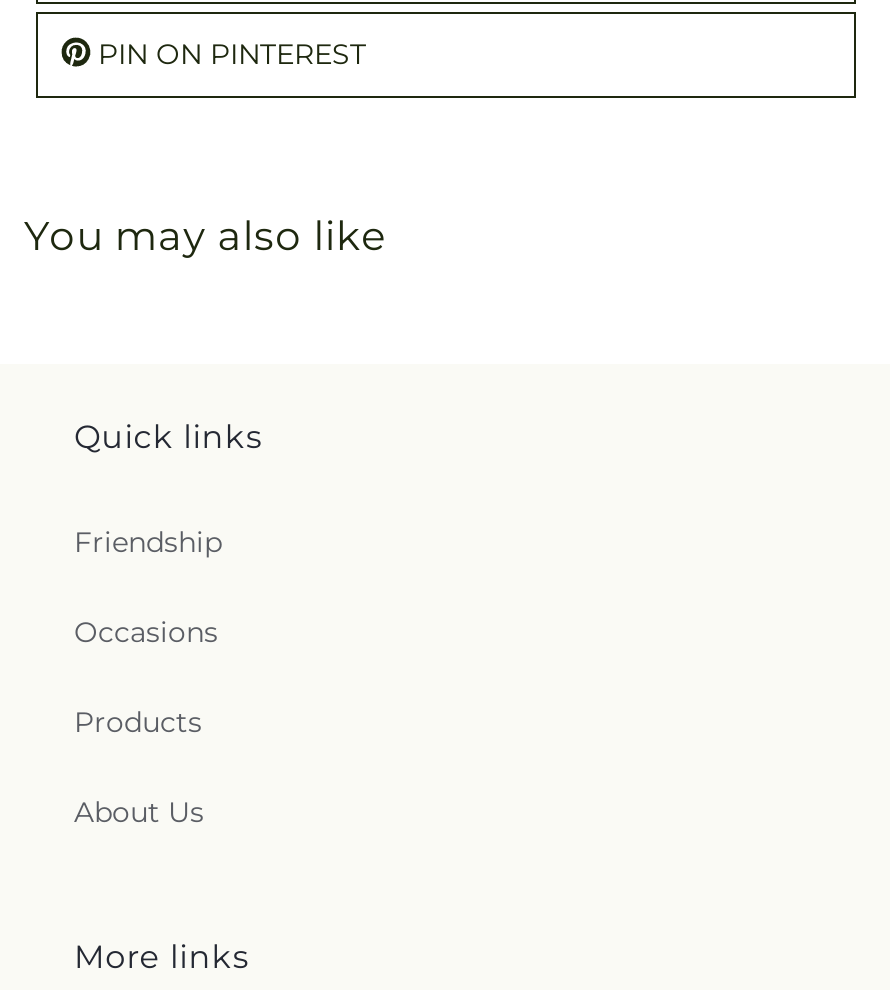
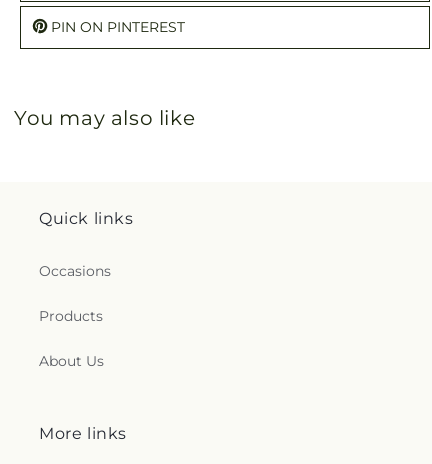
[74,524,222,560] Friendship -> none

